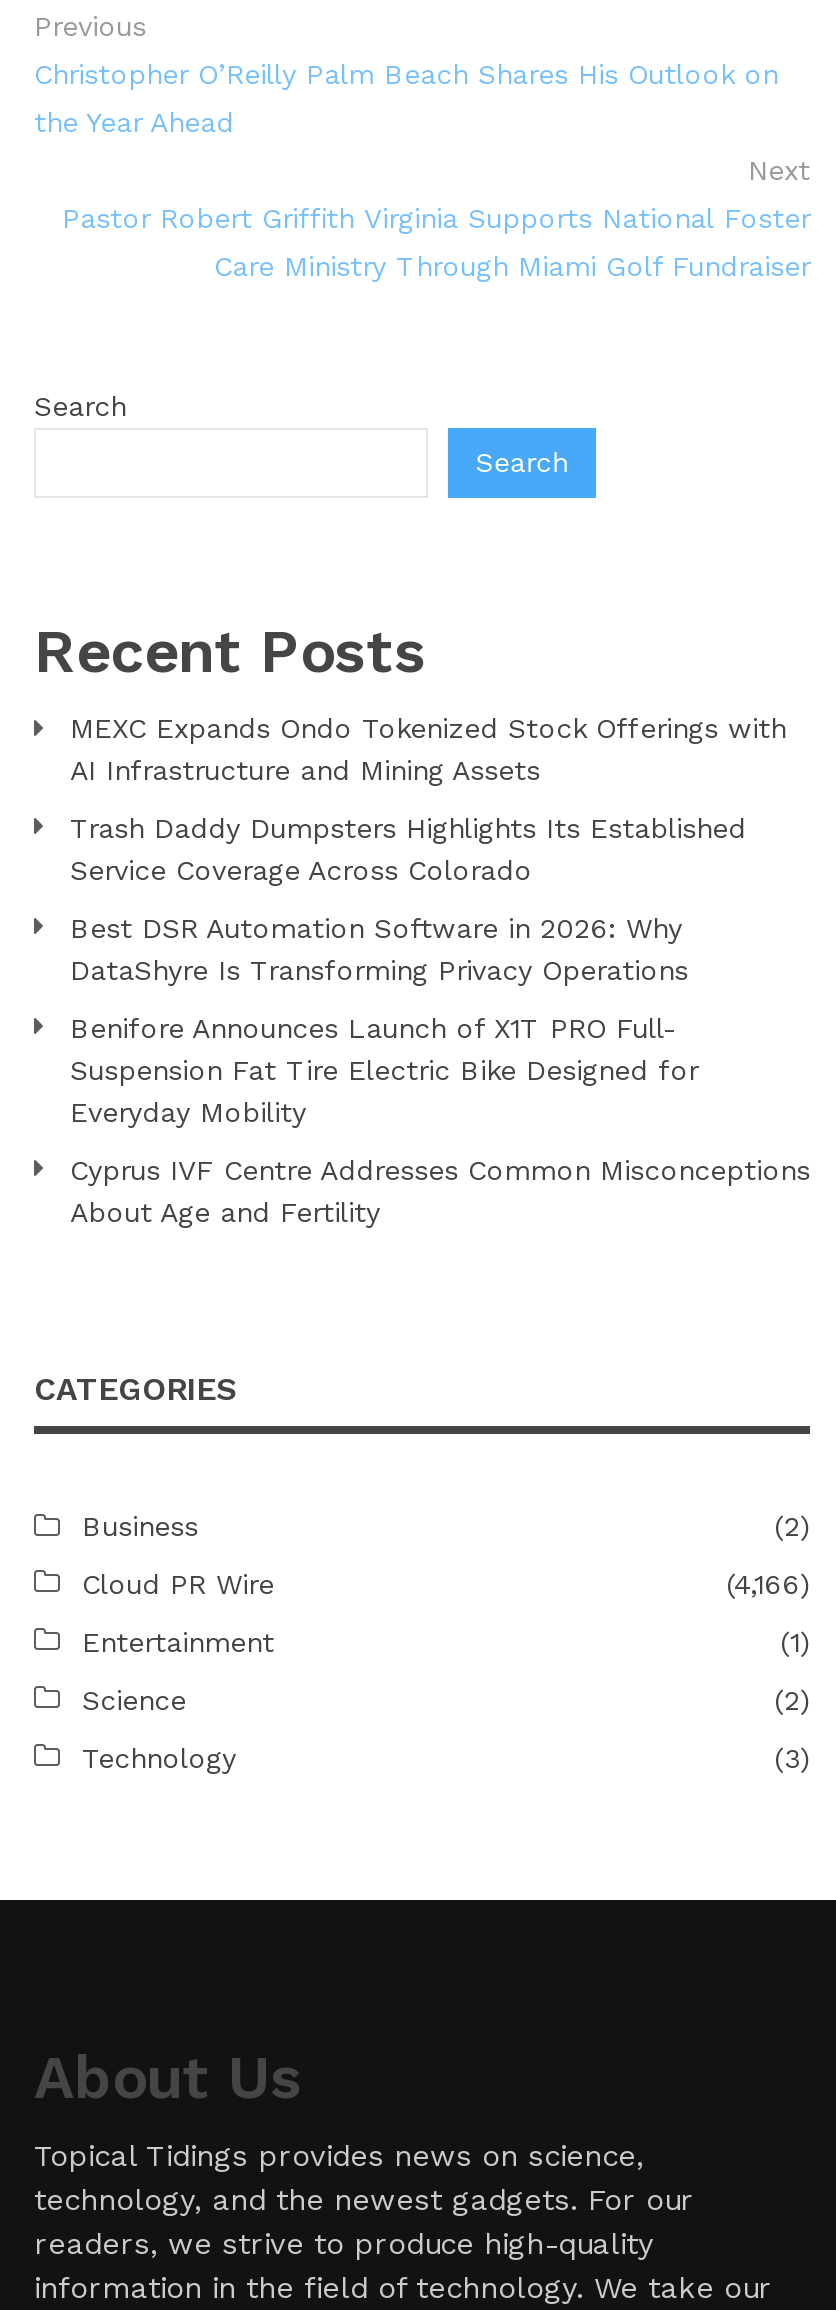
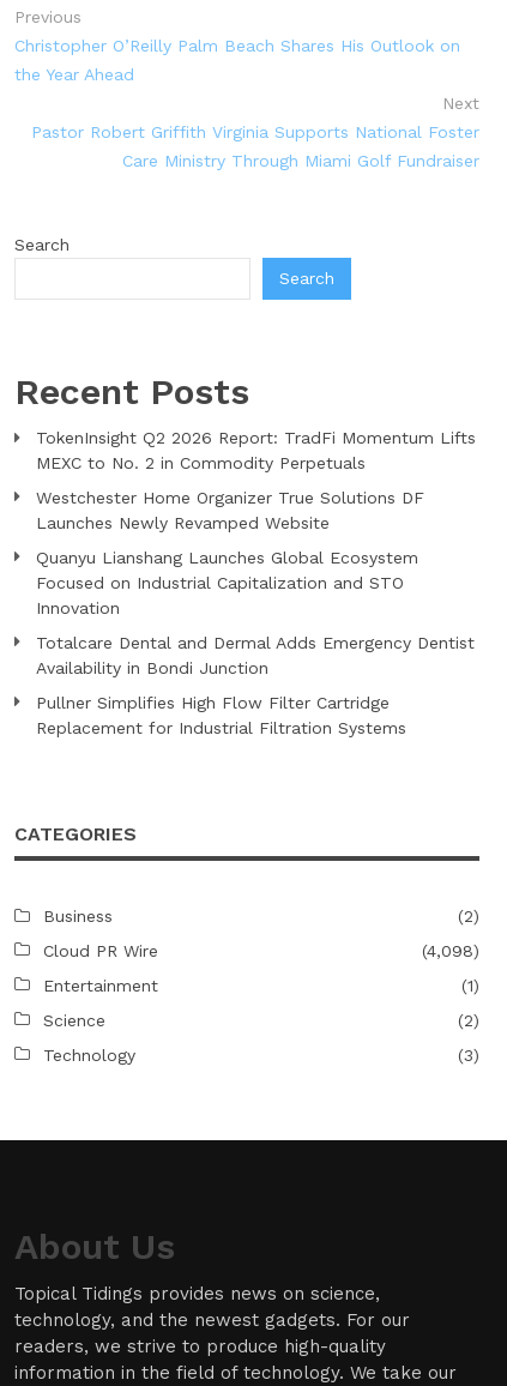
[70,711,786,785] MEXC Expands Ondo Tokenized Stock Offerings with | AI Infrastructure and Mining Assets -> [36,428,476,472] TokenInsight Q2 2026 Report: TradFi Momentum Lifts | MEXC to No. 2 in Commodity Perpetuals
[70,811,746,885] Trash Daddy Dumpsters Highlights Its Established | Service Coverage Across Colorado -> [36,487,424,532] Westchester Home Organizer True Solutions DF | Launches Newly Revamped Website
[70,911,688,985] Best DSR Automation Software in 2026: Why | DataShyre Is Transforming Privacy Operations -> [36,547,418,617] Quanyu Lianshang Launches Global Ecosystem | Focused on Industrial Capitalization and STO | Innovation
[70,1011,698,1127] Benifore Announces Launch of X1T PRO Full- | Suspension Fat Tire Electric Bike Designed for | Everyday Mobility -> [36,633,475,677] Totalcare Dental and Dermal Adds Emergency Dentist | Availability in Bondi Junction
[70,1153,810,1227] Cyprus IVF Centre Addresses Common Misconceptions | About Age and Fertility -> [36,693,406,737] Pullner Simplifies High Flow Filter Cartridge | Replacement for Industrial Filtration Systems
[726,1567,810,1599] (4,166) -> [422,941,479,960] (4,098)

